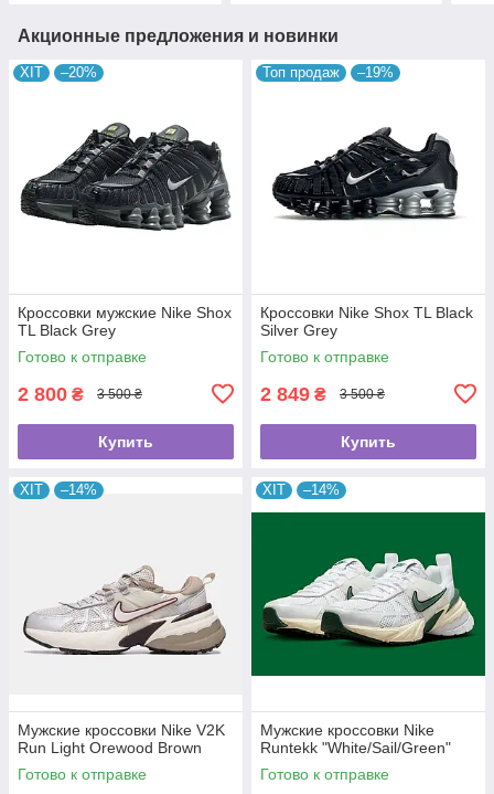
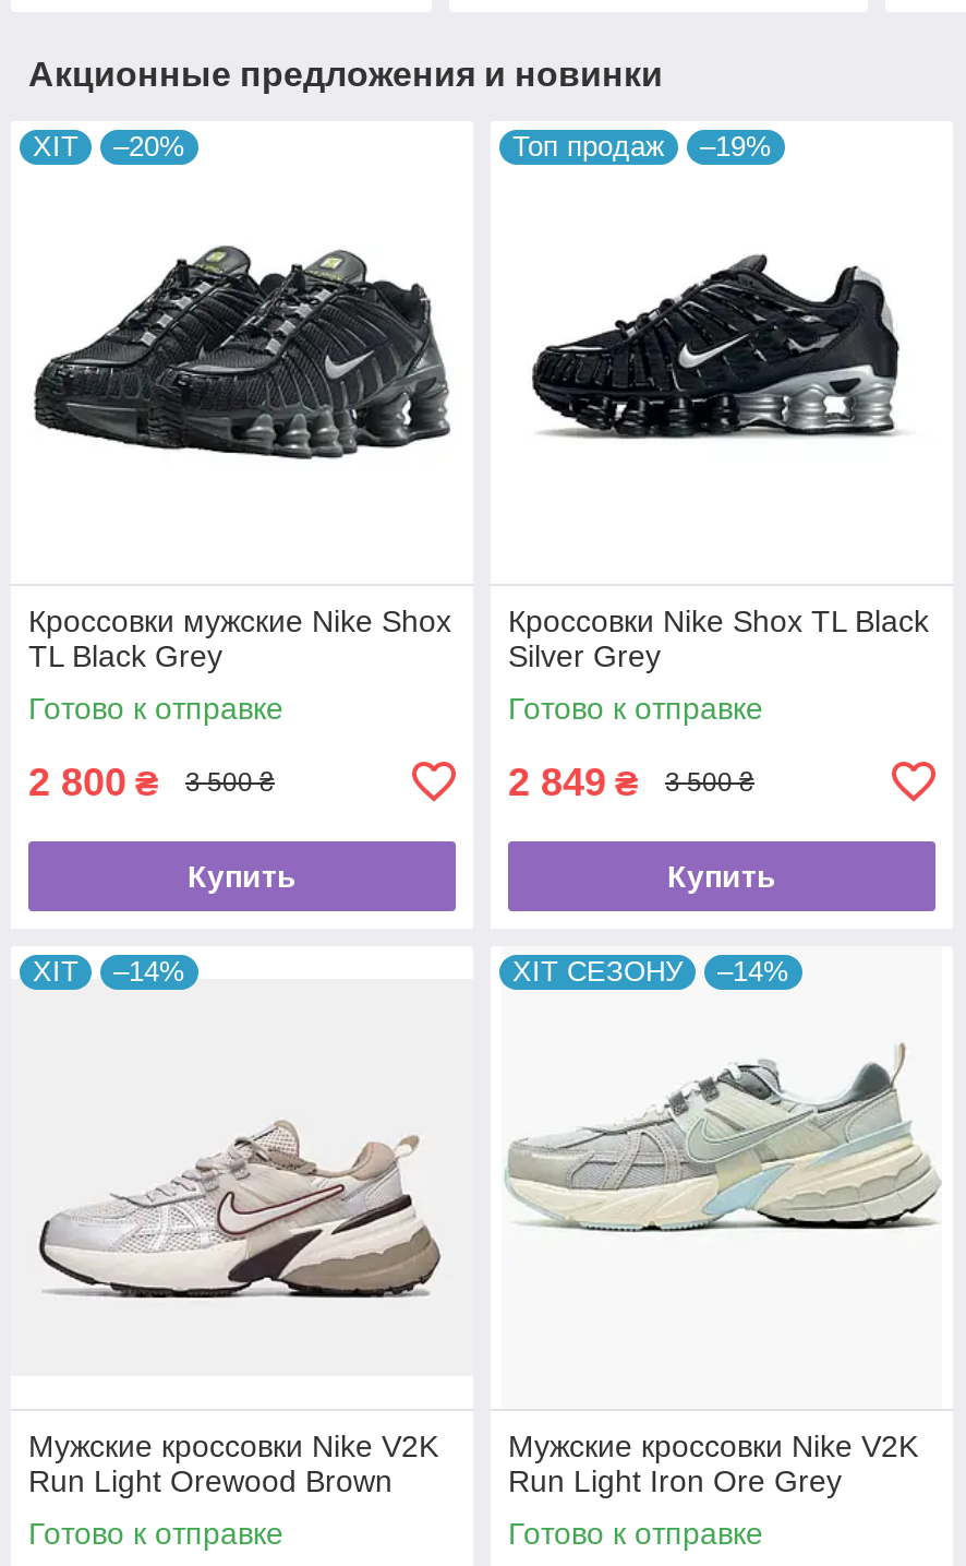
[262,481,286,498] ХІТ -> [512,954,683,987] ХІТ СЕЗОНУ
[250,511,486,677] [image] -> [491,1016,953,1339] [image]
[260,721,451,756] Мужские кроссовки Nike | Runtekk "White/Sail/Green" -> [508,1428,918,1498] Мужские кроссовки Nike V2K | Run Light Iron Ore Grey

